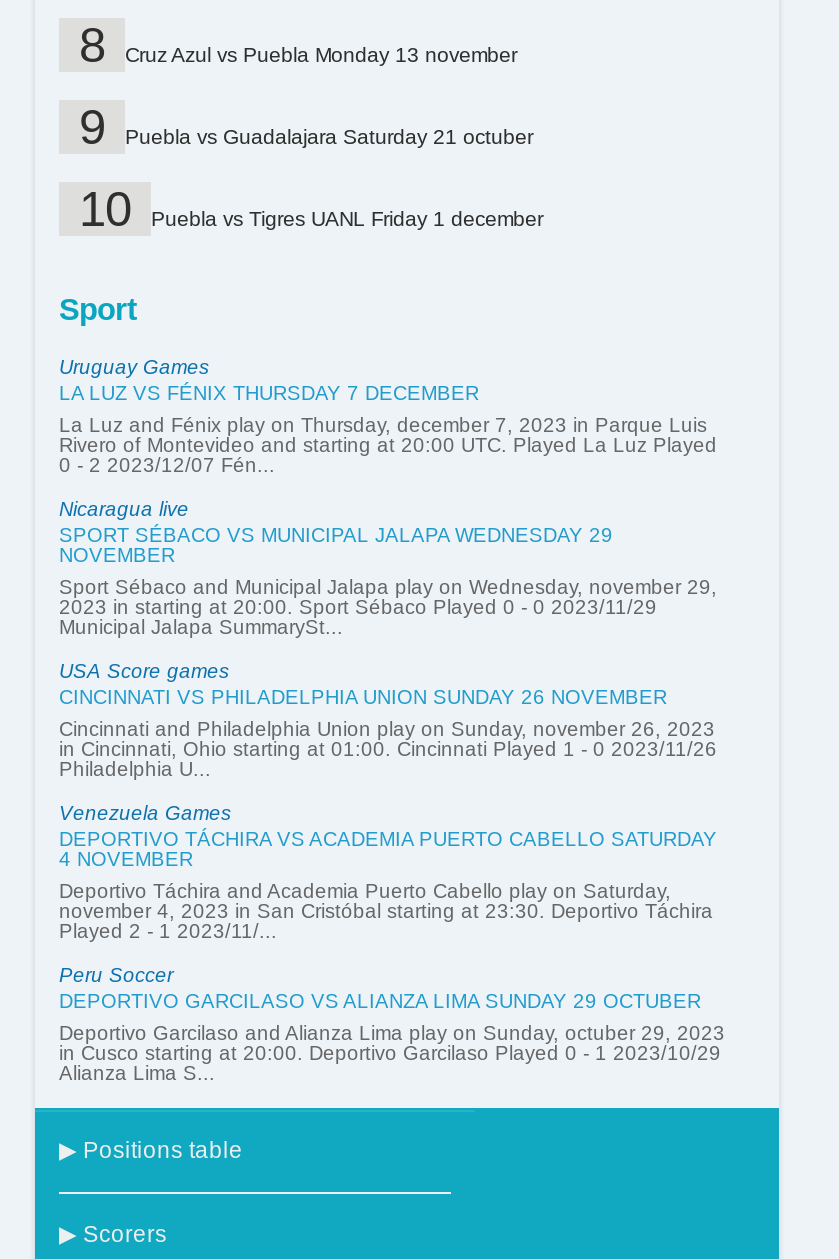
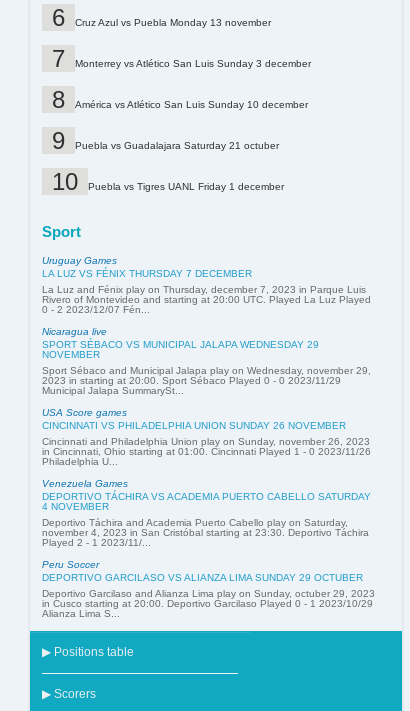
none -> [75,58,311,69] Monterrey vs Atlético San Luis Sunday 3 december
none -> [75,99,308,110] América vs Atlético San Luis Sunday 10 december

